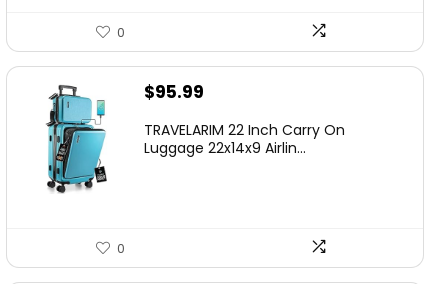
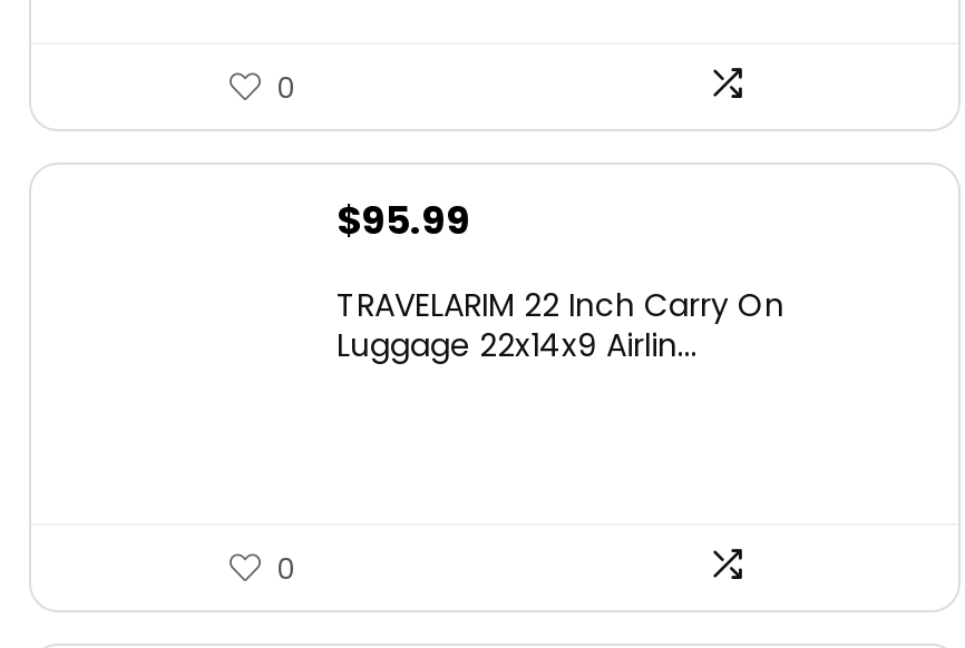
[45,84,108,194] [image] -> none

